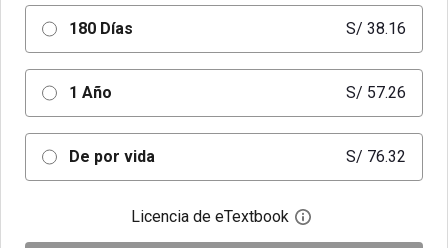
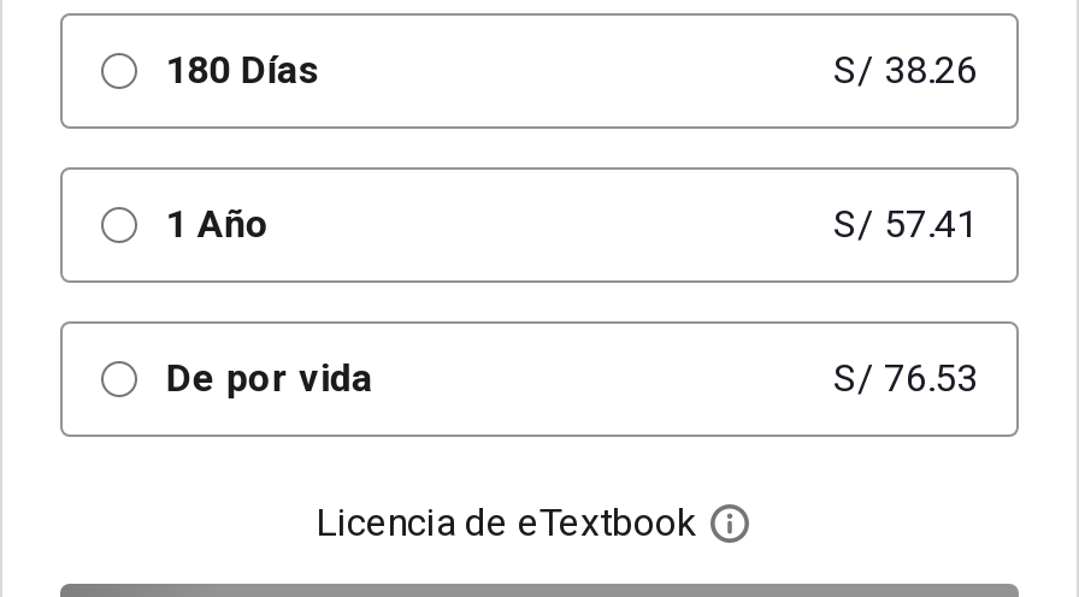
[346,19,406,38] S/ 38.16 -> [833,47,978,93] S/ 38.26
[346,83,406,102] S/ 57.26 -> [833,201,978,247] S/ 57.41
[346,147,406,166] S/ 76.32 -> [833,355,978,401] S/ 76.53

